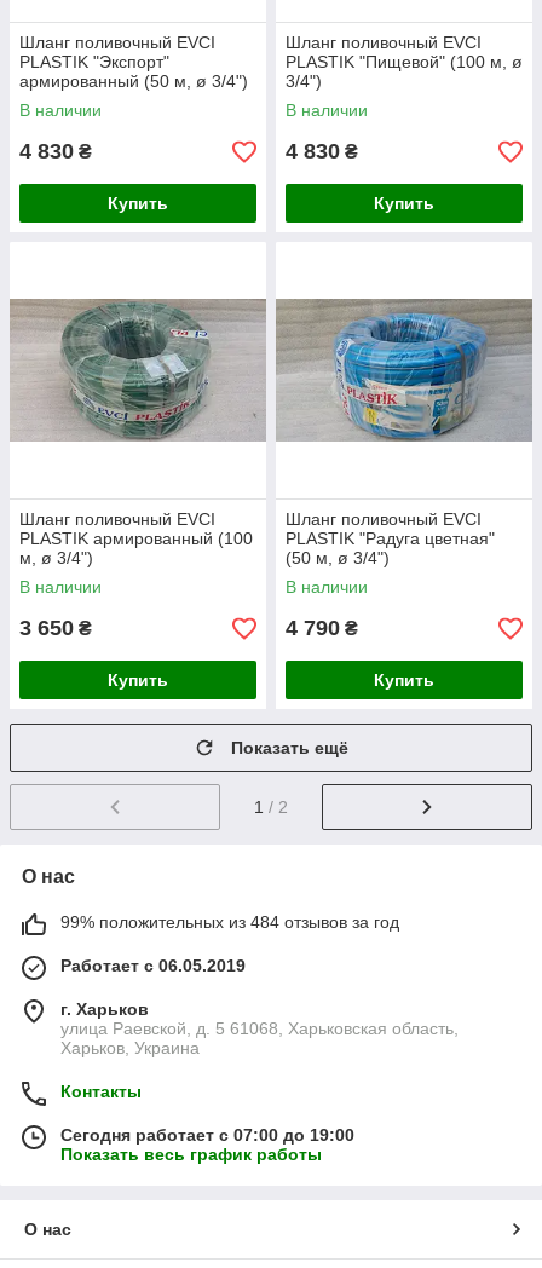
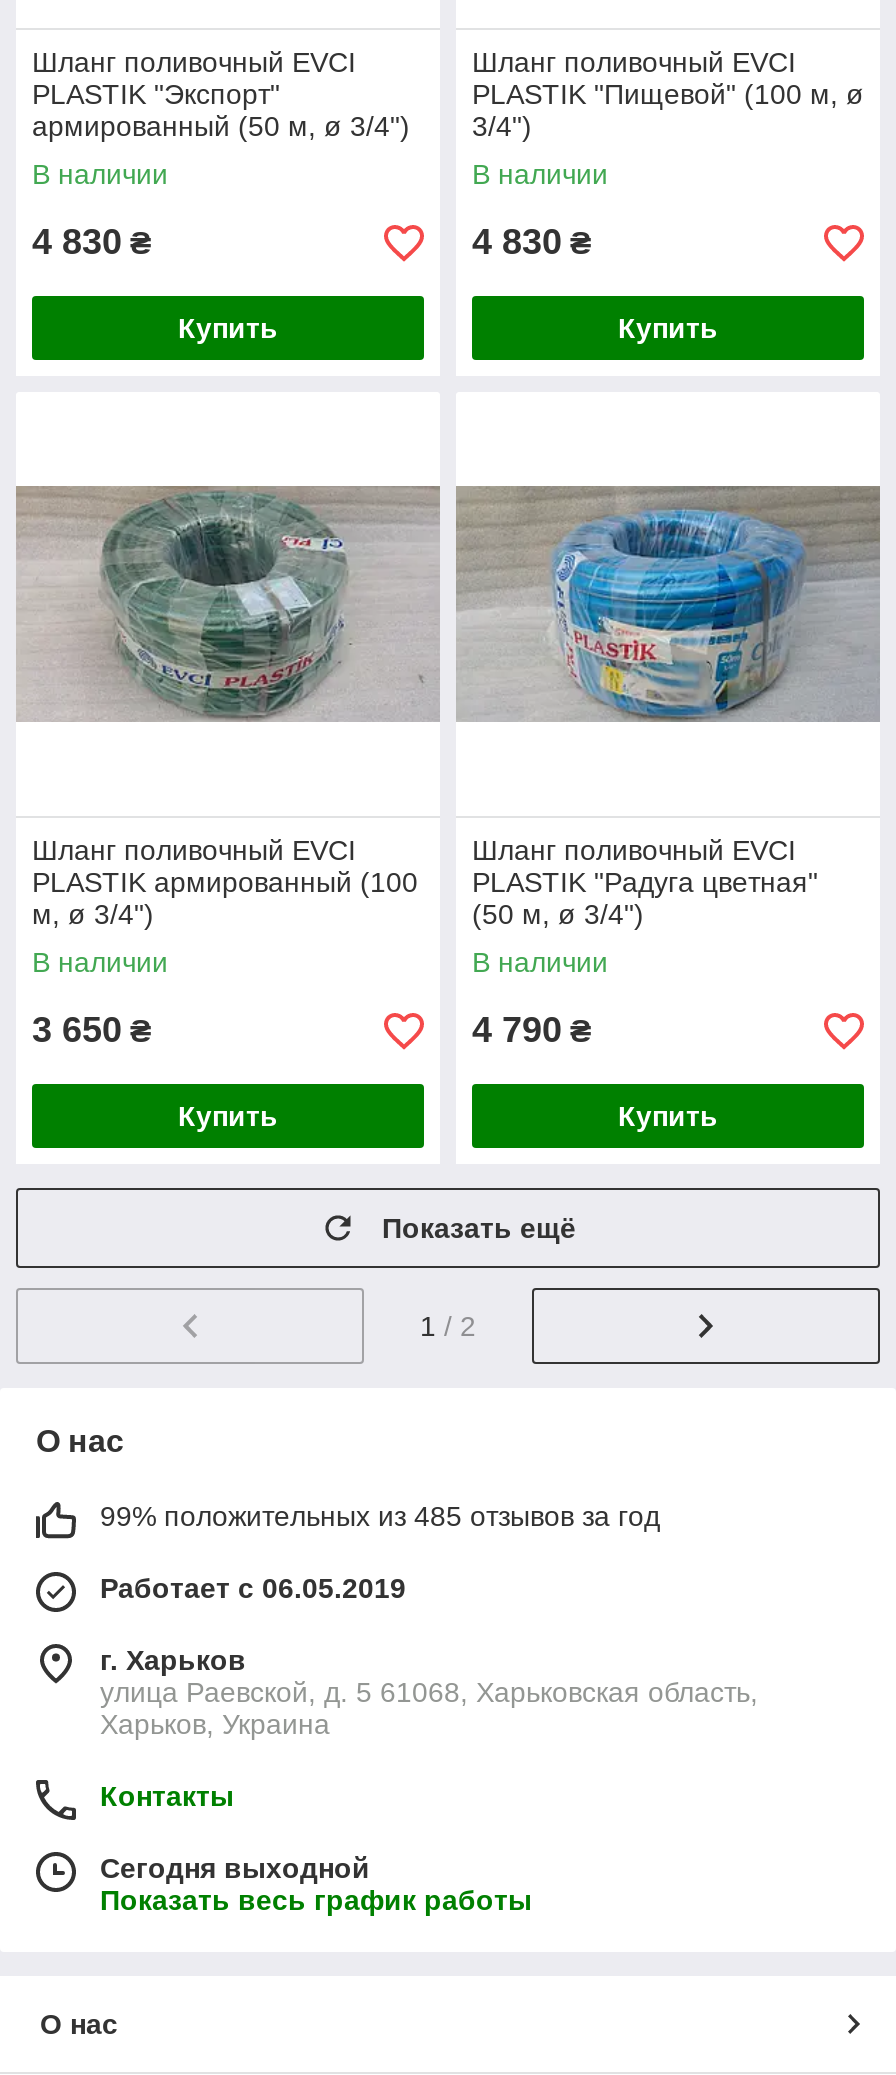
[60,912,399,932] 99% положительных из 484 отзывов за год -> [100,1500,660,1532] 99% положительных из 485 отзывов за год
[60,1125,354,1145] Сегодня работает с 07:00 до 19:00 -> [100,1852,370,1884] Сегодня выходной

